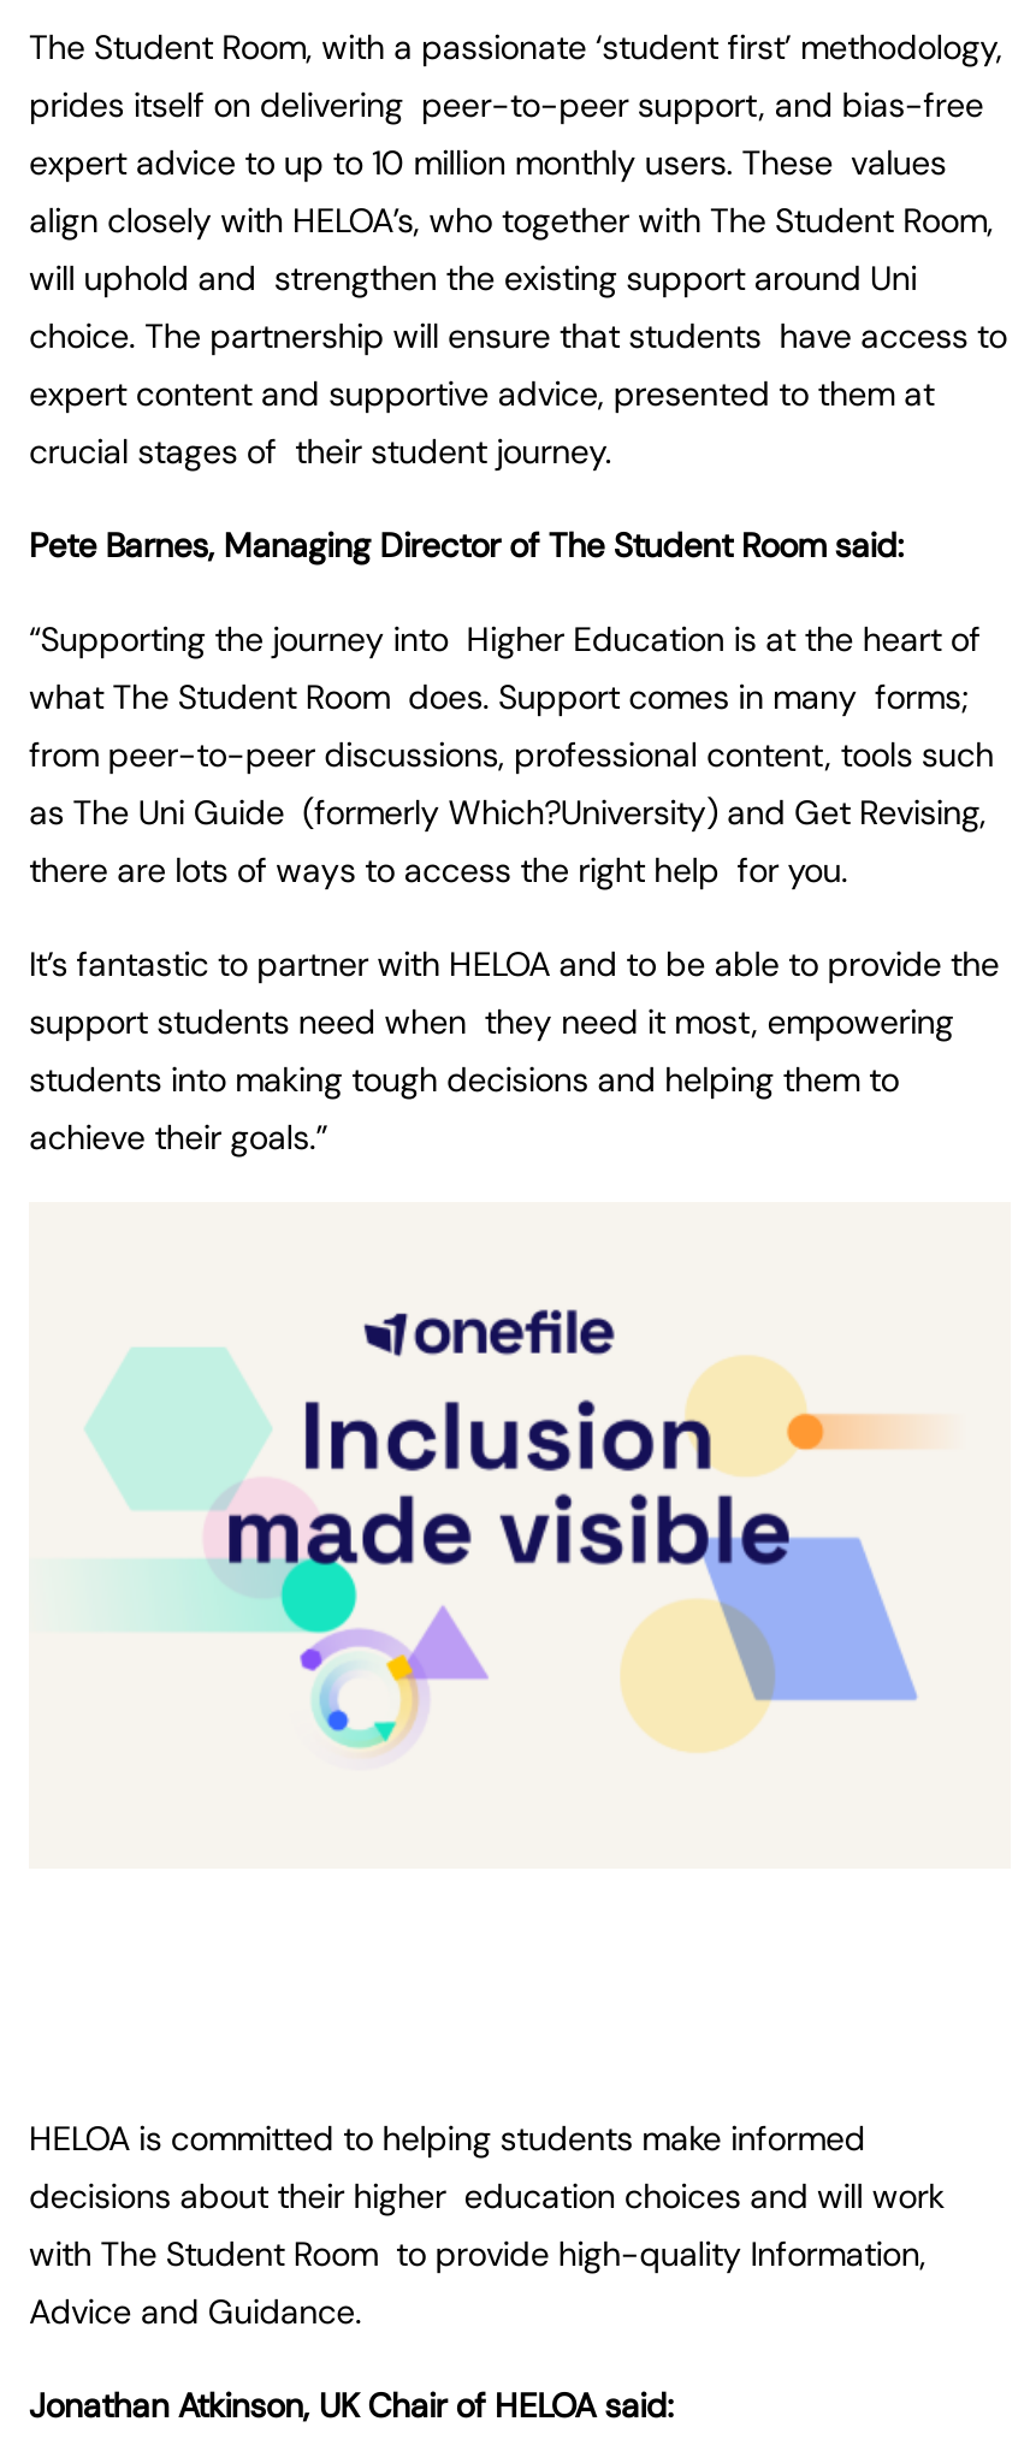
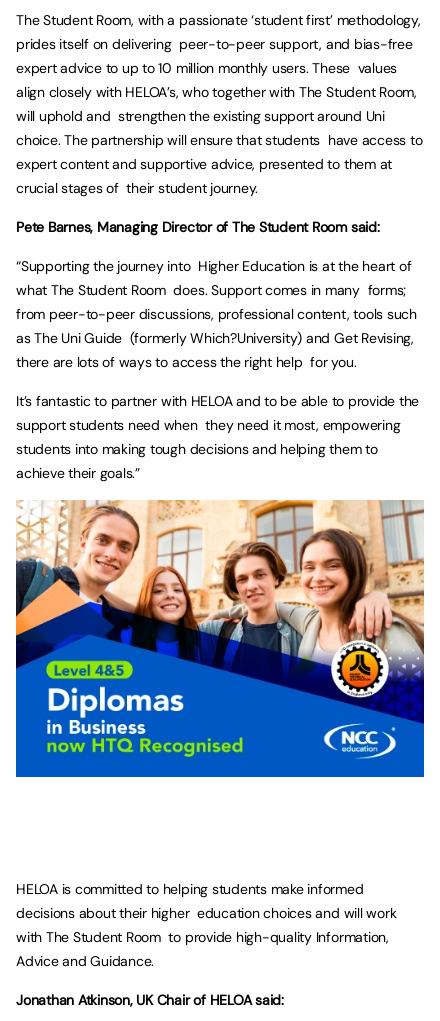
[29,1202,1011,1869] [image] -> [15,499,425,778] [image]

